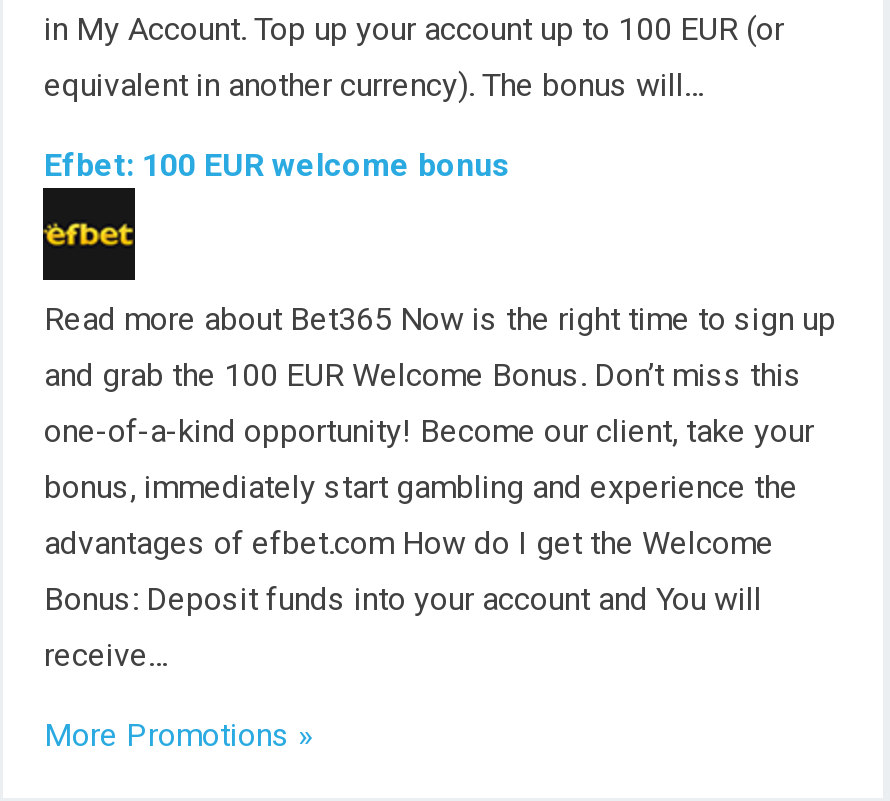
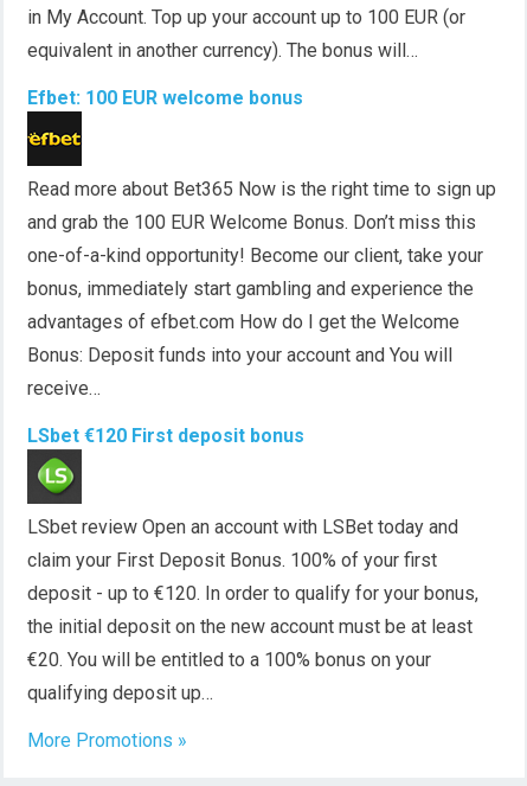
none -> [26,456,479,704] [image] | LSbet review Open an account with LSBet today and | claim your First Deposit Bonus. 100% of your first | deposit - up to €120. In order to qualify for your bonus, | the initial deposit on the new account must be at least | €20. You will be entitled to a 100% bonus on your | qualifying deposit up…
none -> [28,424,305,447] LSbet €120 First deposit bonus

